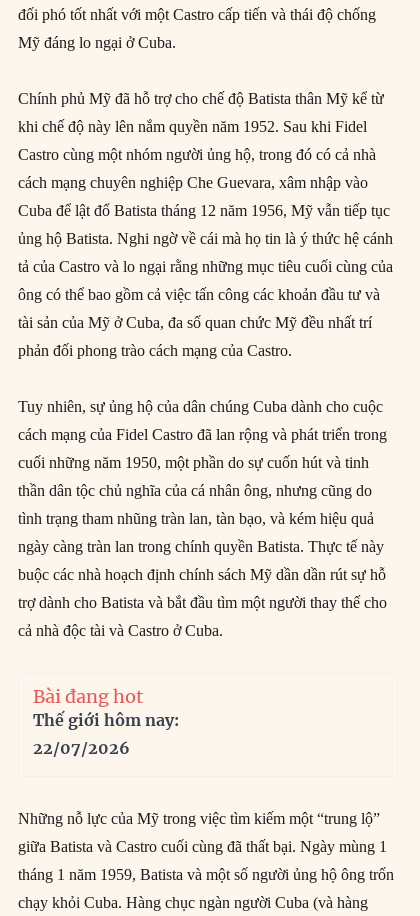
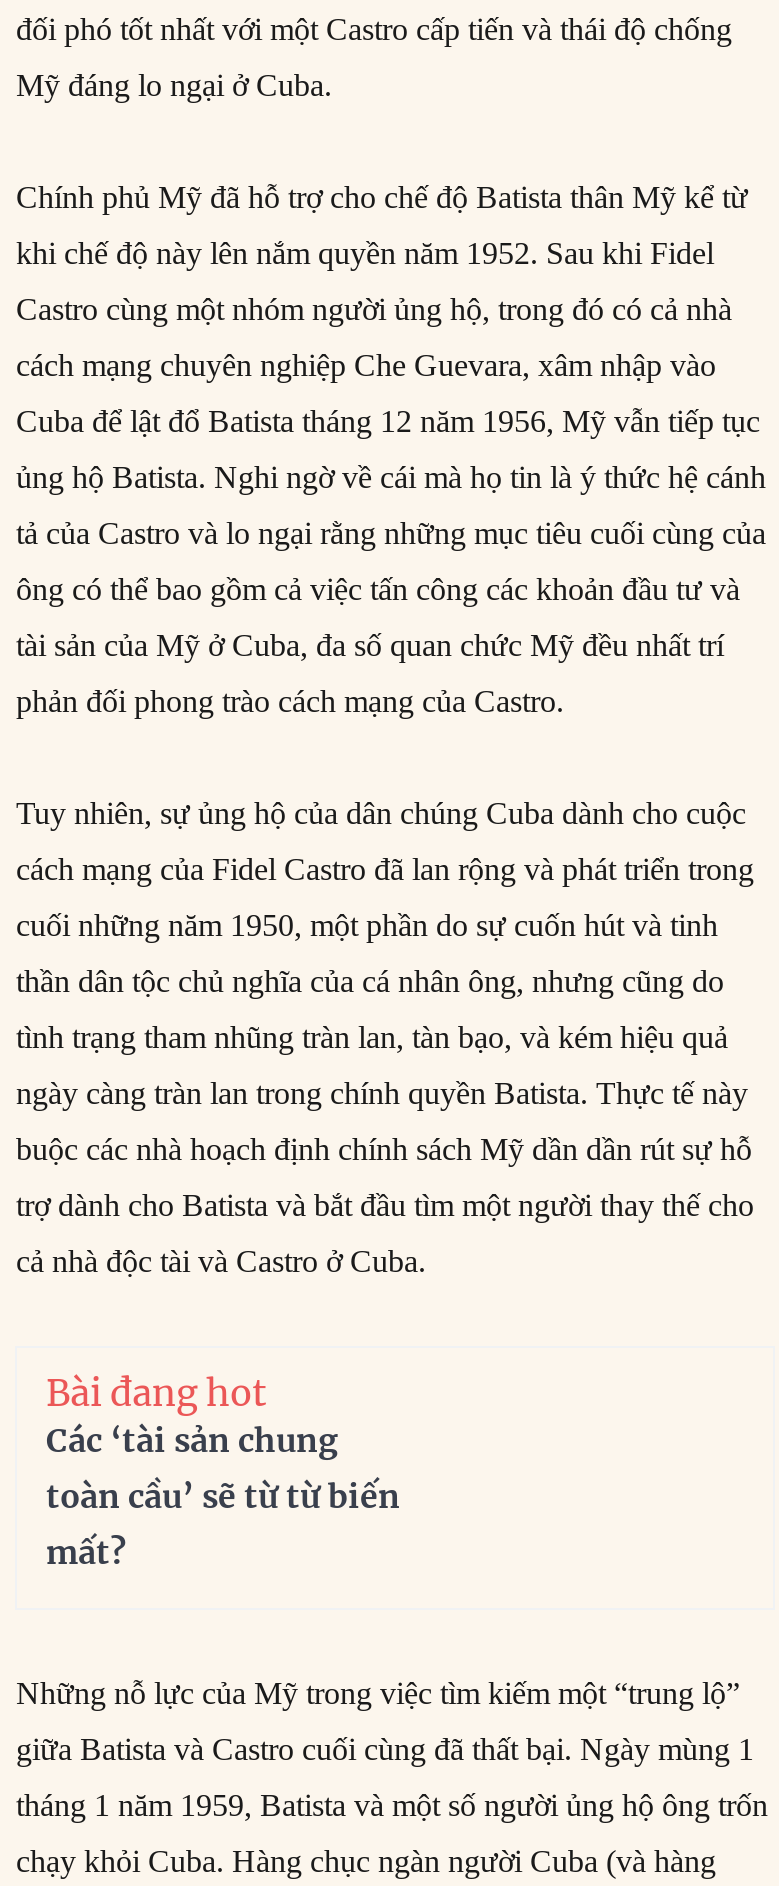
[33,710,179,758] Thế giới hôm nay: | 22/07/2026 -> [46,1419,400,1571] Các ‘tài sản chung | toàn cầu’ sẽ từ từ biến | mất?

